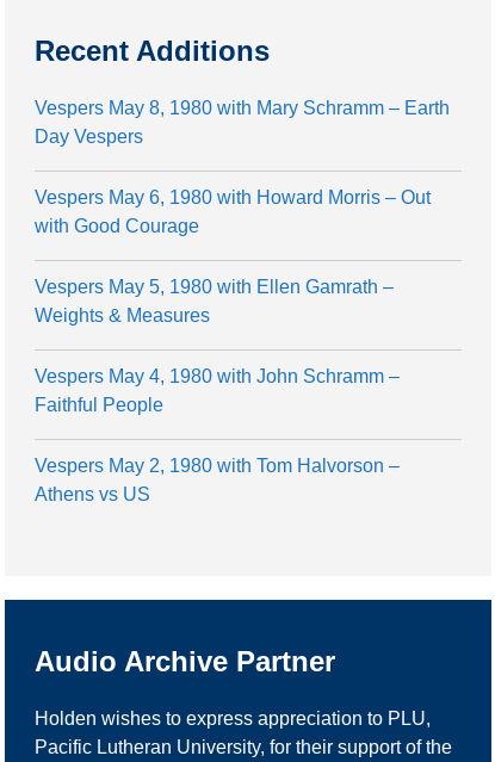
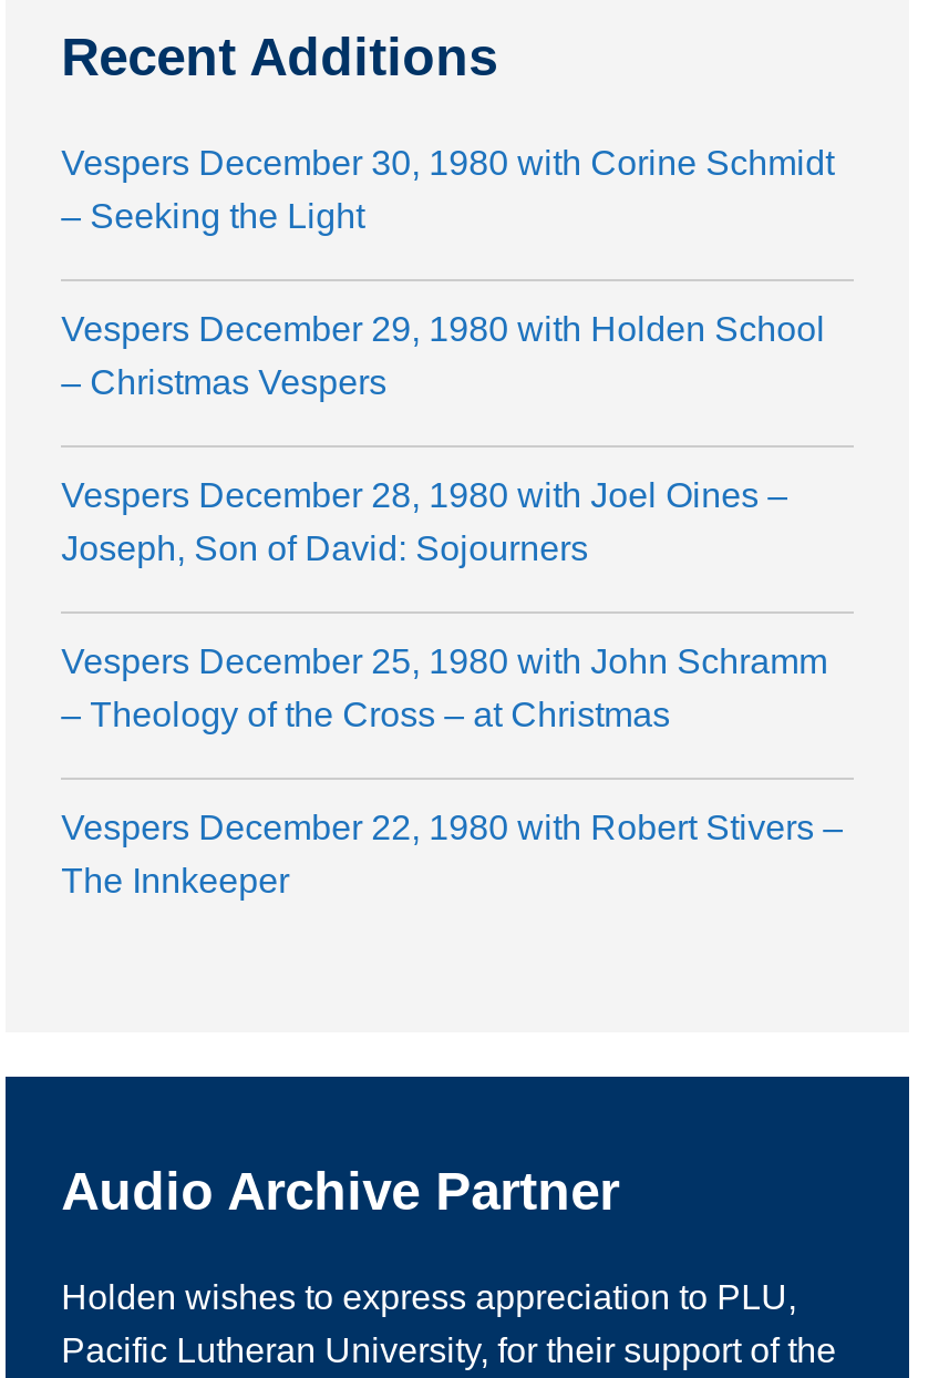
[35,98,450,147] Vespers May 8, 1980 with Mary Schramm – Earth | Day Vespers -> [61,144,834,235] Vespers December 30, 1980 with Corine Schmidt | – Seeking the Light
[35,187,431,236] Vespers May 6, 1980 with Howard Morris – Out | with Good Courage -> [61,310,825,401] Vespers December 29, 1980 with Holden School | – Christmas Vespers
[35,277,394,326] Vespers May 5, 1980 with Ellen Gamrath – | Weights & Measures -> [61,476,788,567] Vespers December 28, 1980 with Joel Oines – | Joseph, Son of David: Sojourners
[35,366,400,415] Vespers May 4, 1980 with John Schramm – | Faithful People -> [61,642,828,733] Vespers December 25, 1980 with John Schramm | – Theology of the Cross – at Christmas
[35,456,400,504] Vespers May 2, 1980 with Tom Halvorson – | Athens vs US -> [61,809,843,899] Vespers December 22, 1980 with Robert Stivers – | The Innkeeper

